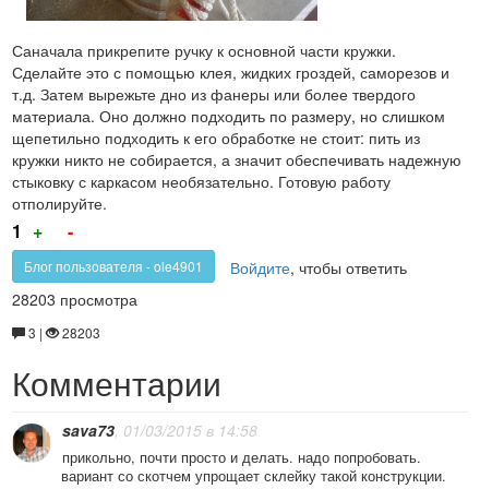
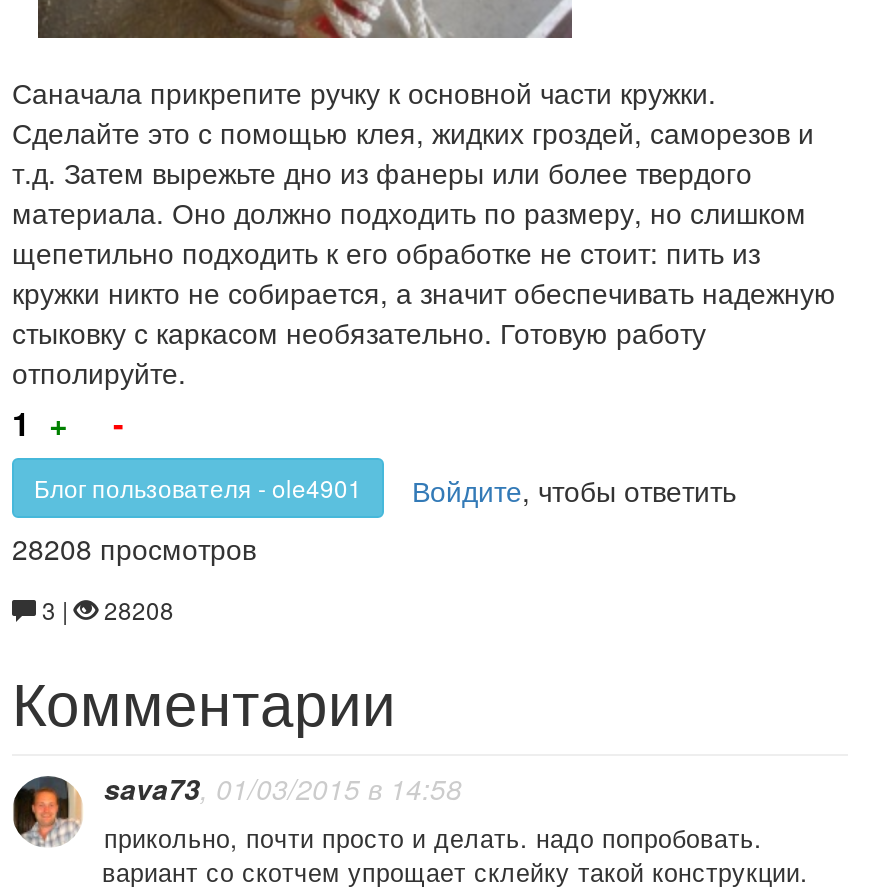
[12,288,137,310] 28203 просмотра -> [12,529,256,569] 28208 просмотров
[59,323,100,342] 28203 -> [98,593,174,627] 28208

